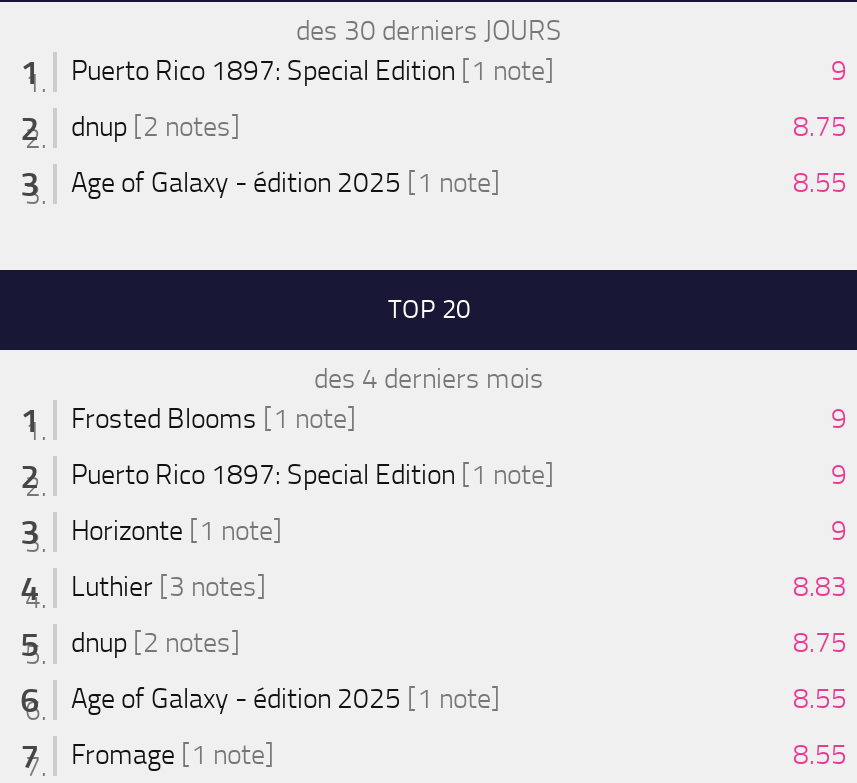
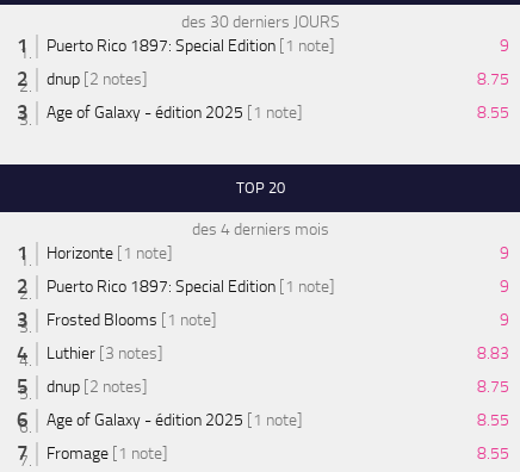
moved [71,403,357,437] -> [47,310,217,330]: Frosted Blooms [1 note]
moved [71,515,283,549] -> [47,243,173,263]: Horizonte [1 note]

